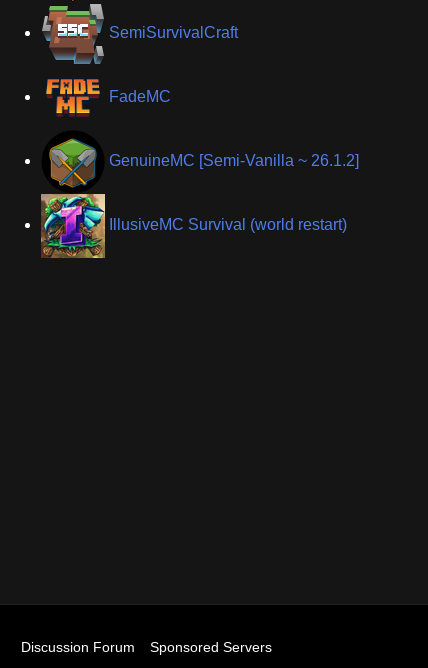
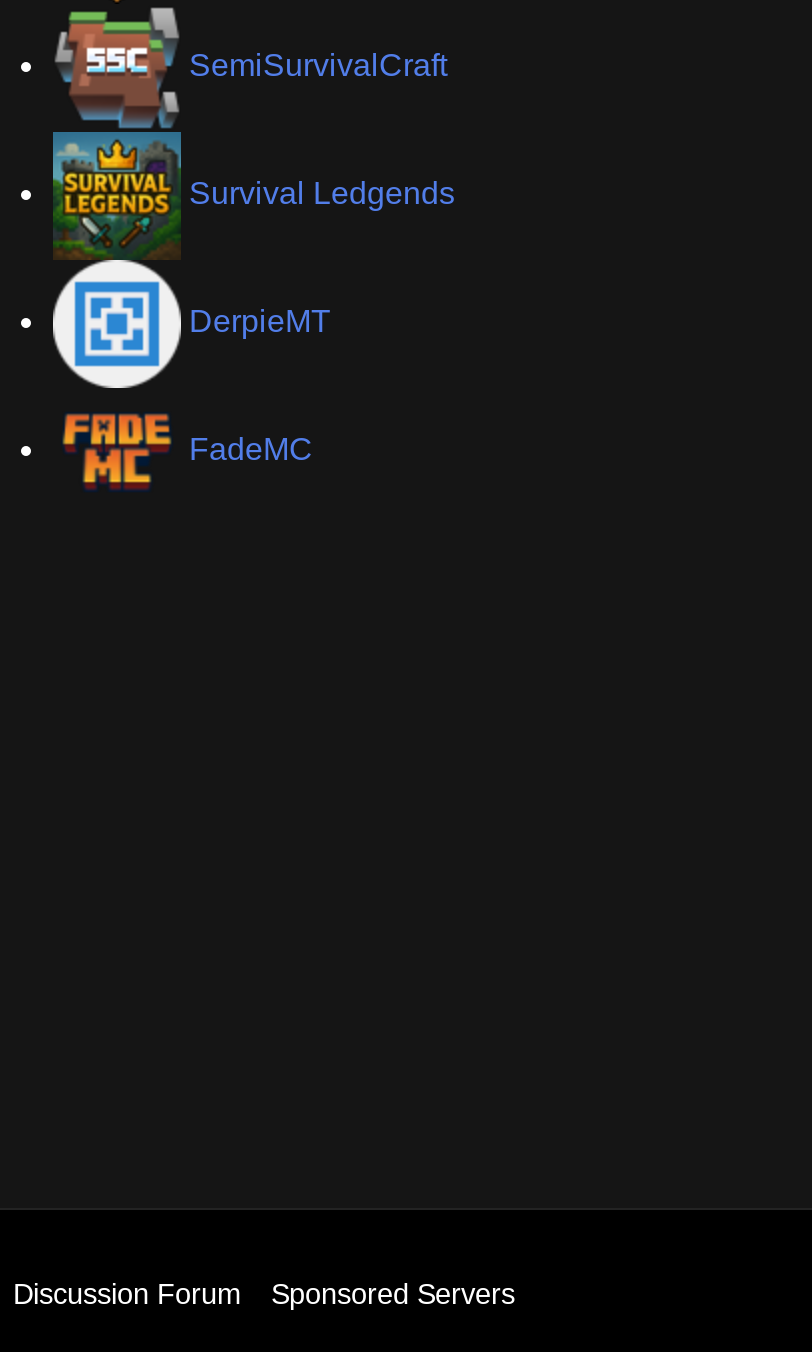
none -> [189,176,455,210] Survival Ledgends
none -> [189,304,331,338] DerpieMT
moved [46,78,171,118] -> [63,412,313,492]: [image] | FadeMC
[40,132,106,259] [image] -> [51,130,183,390] [image]
[109,152,359,169] GenuineMC [Semi-Vanilla ~ 26.1.2] -> none
[109,216,347,233] IllusiveMC Survival (world restart) -> none

